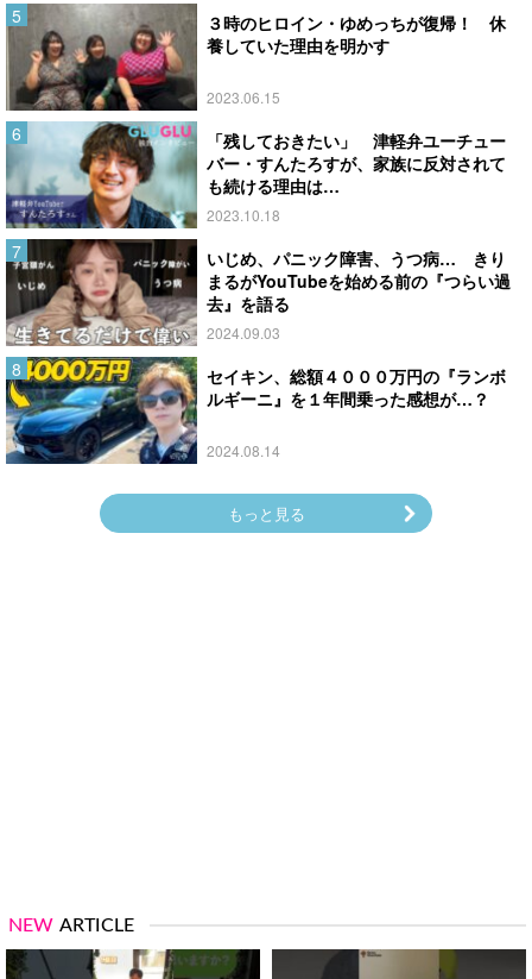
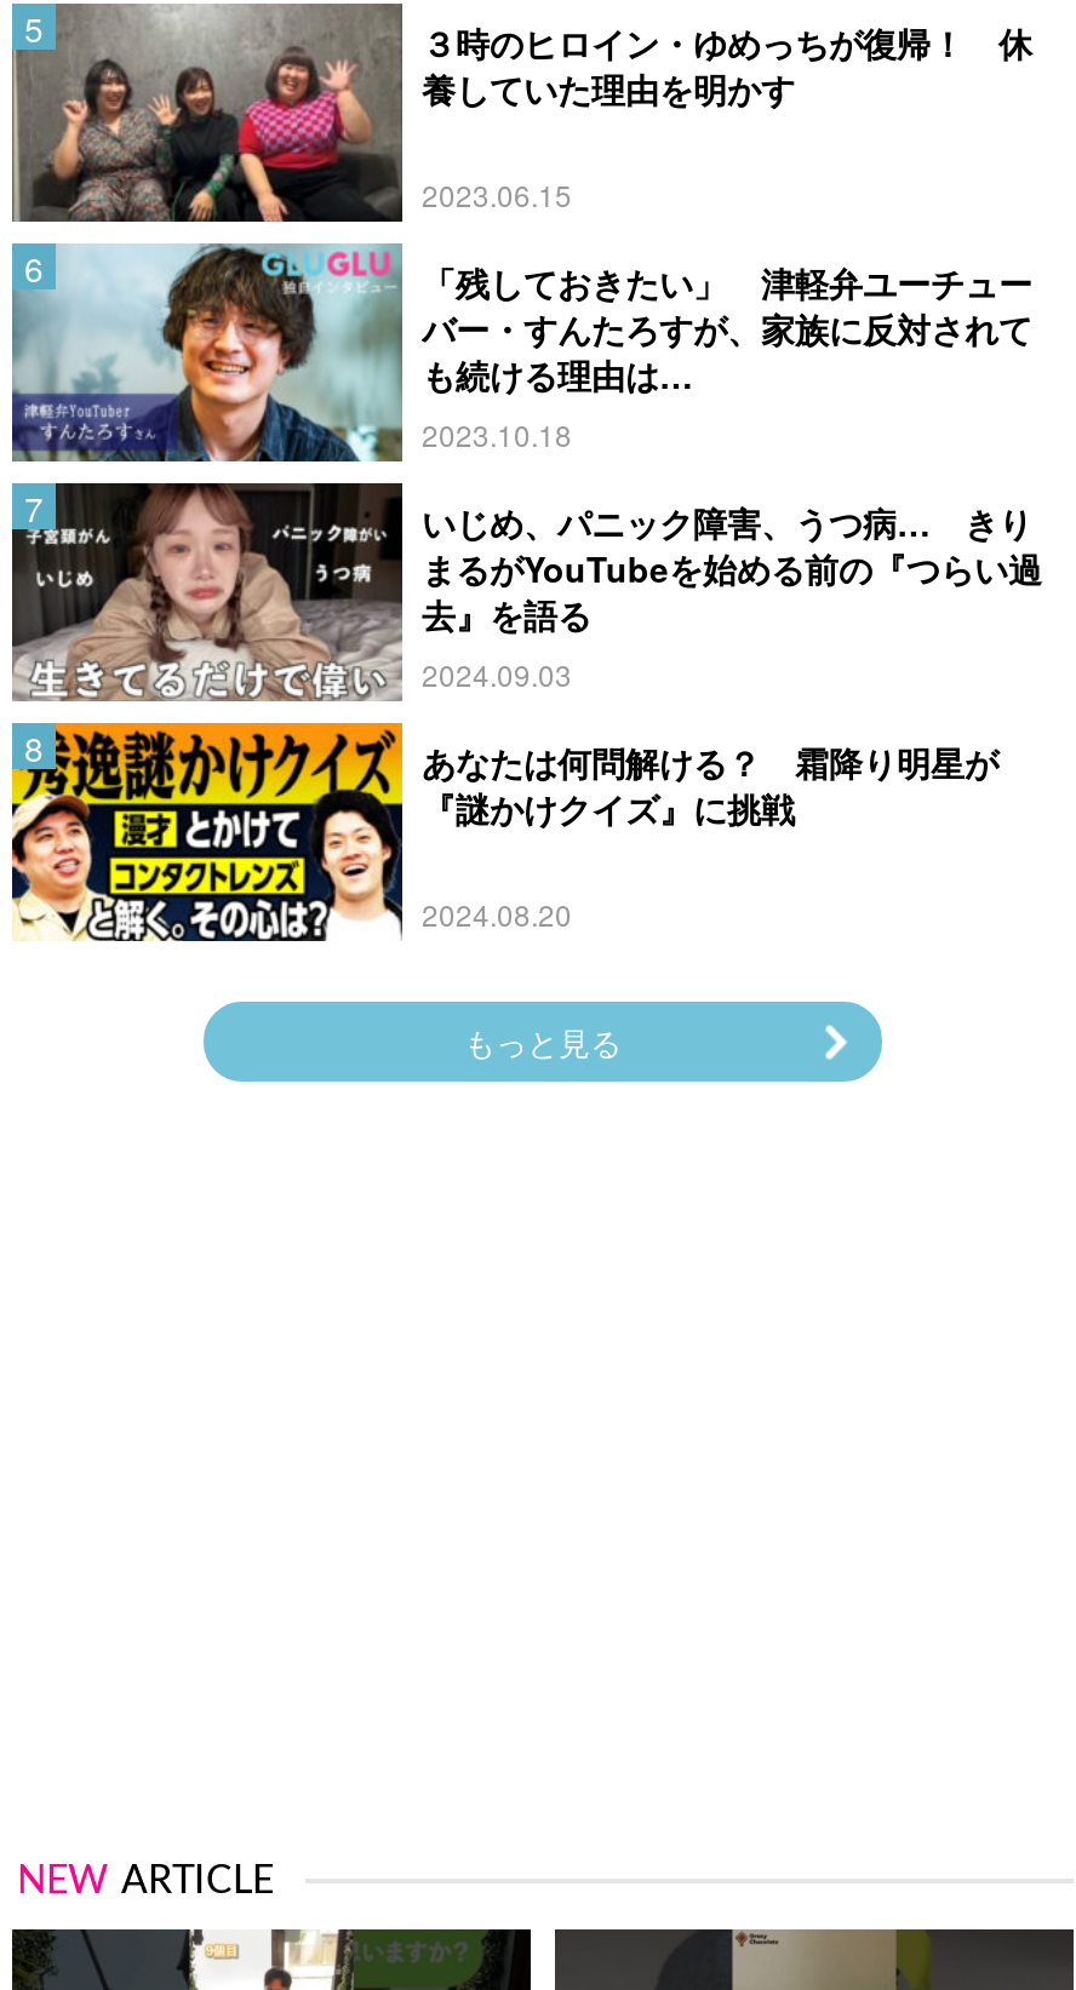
[5,356,506,465] [image] | セイキン、総額４０００万円の『ランボ | ルギーニ』を１年間乗った感想が…？ -> [10,721,998,944] [image] | あなたは何問解ける？ 霜降り明星が | 『謎かけクイズ』に挑戦
[207,441,280,461] 2024.08.14 -> [422,894,572,935] 2024.08.20

